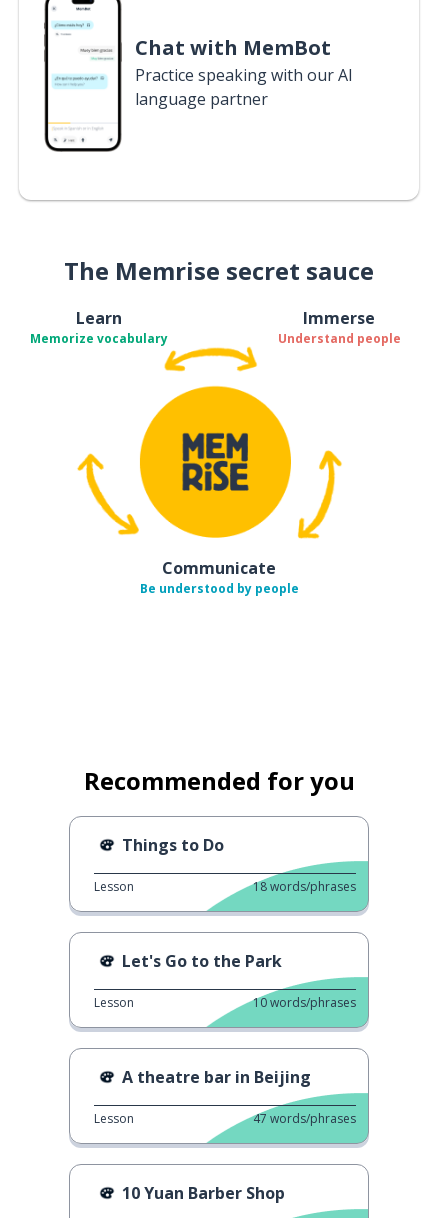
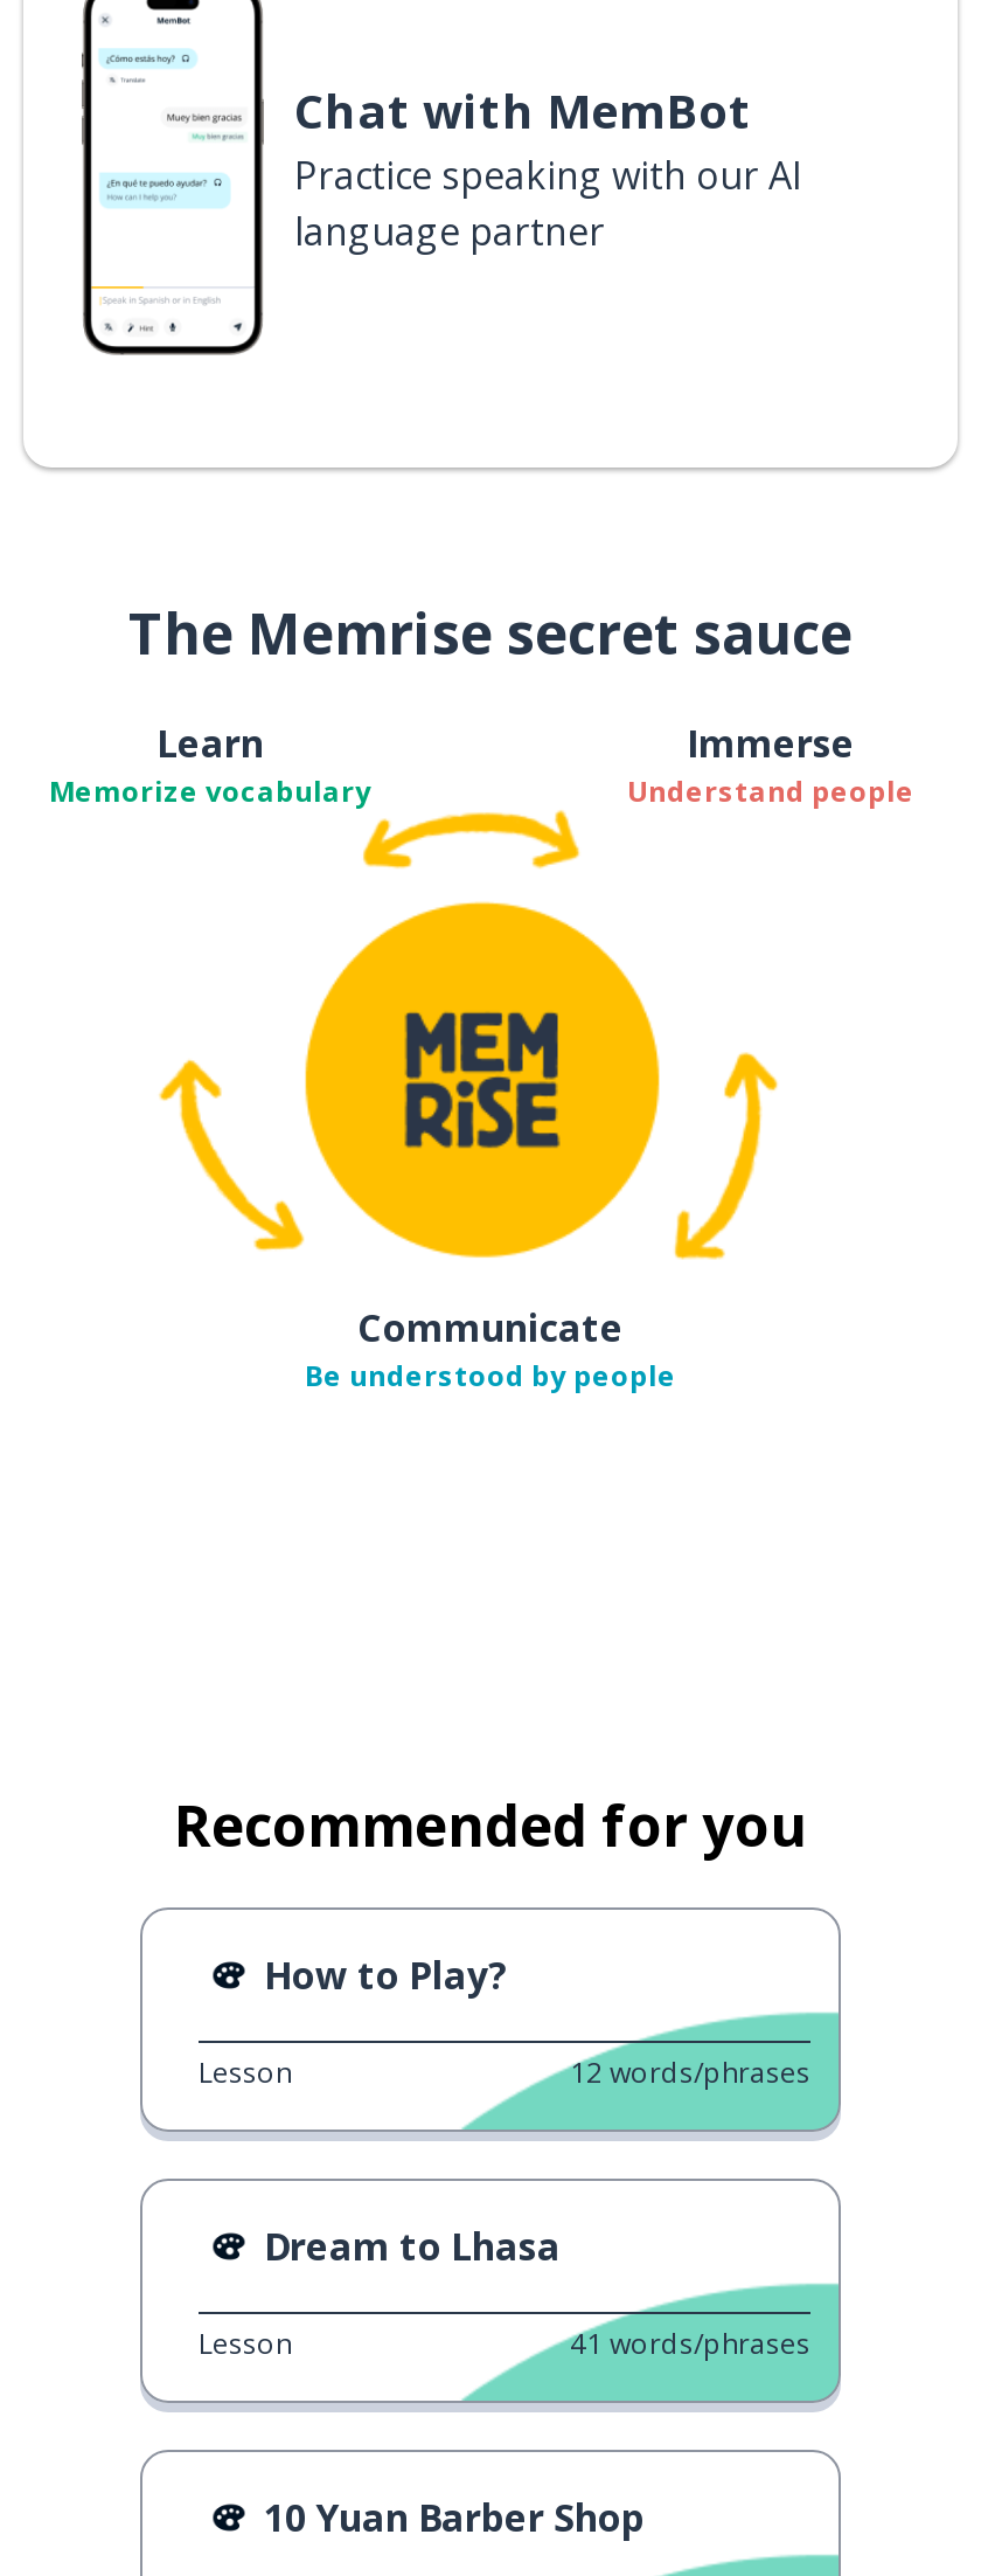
[122,834,224,856] Things to Do -> [264,1949,507,2000] How to Play?
[253,878,356,895] 18 words/phrases -> [570,2052,810,2092] 12 words/phrases
[122,950,282,972] Let's Go to the Park -> [264,2220,561,2272] Dream to Lhasa
[94,994,356,1127] 10 words/phrases | A theatre bar in Beijing | Lesson | 47 words/phrases -> [570,2323,810,2363] 41 words/phrases

